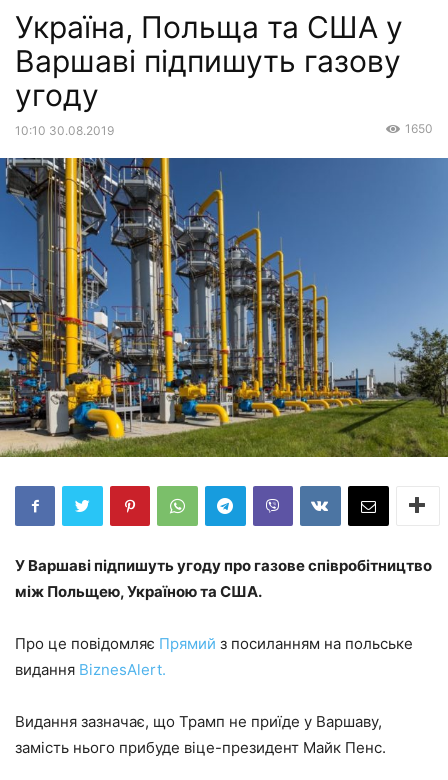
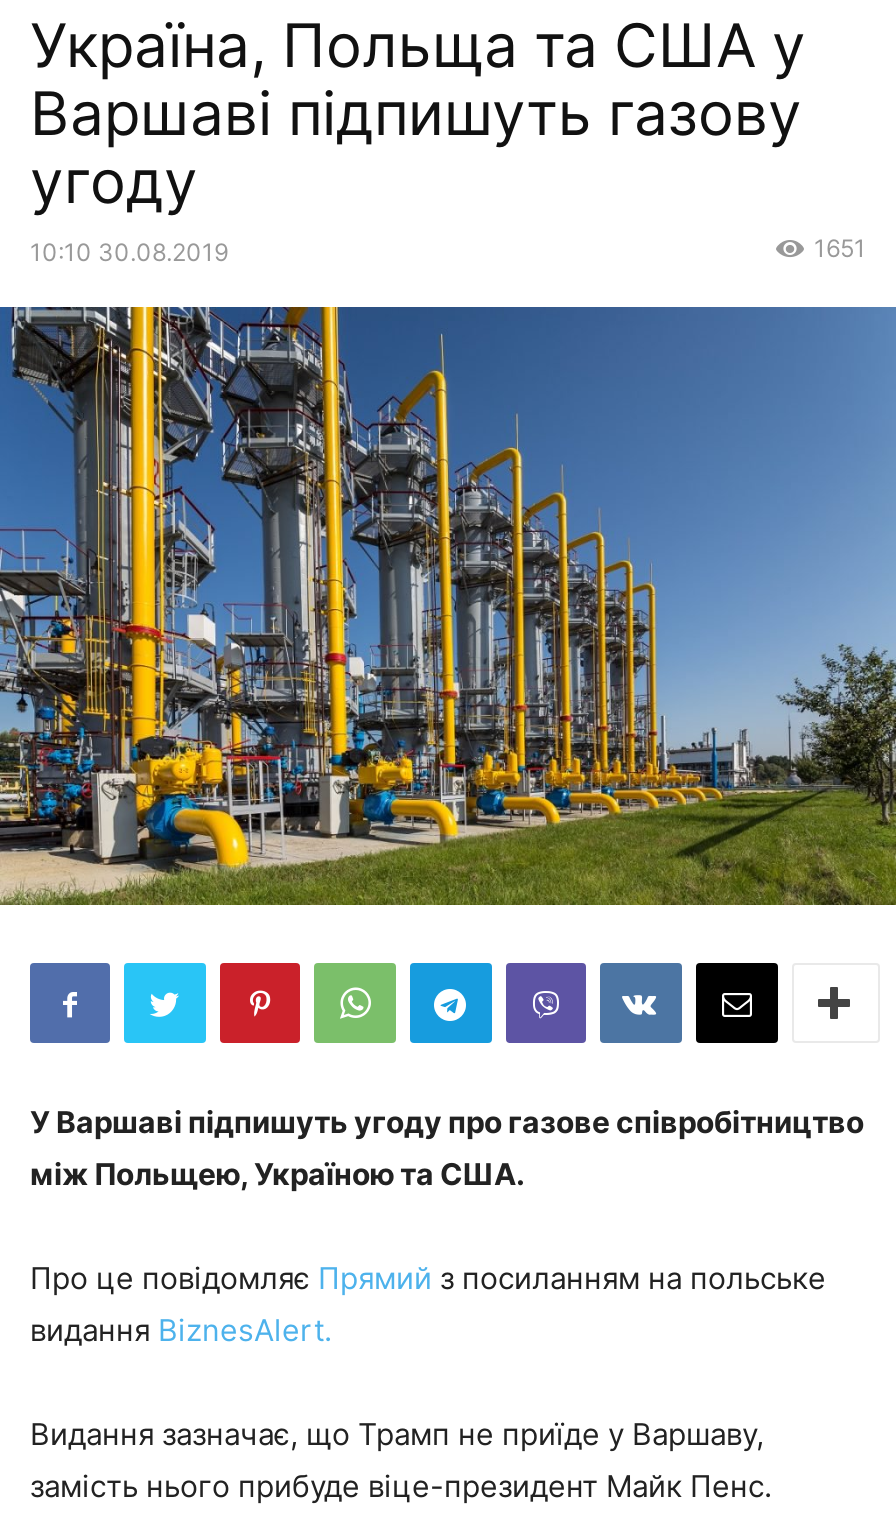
[405,121,433,136] 1650 -> [814,233,866,263] 1651

